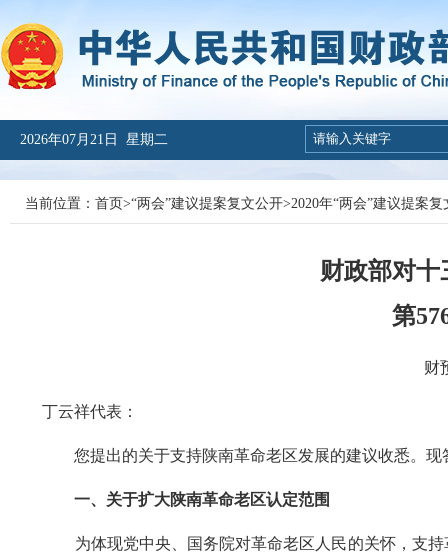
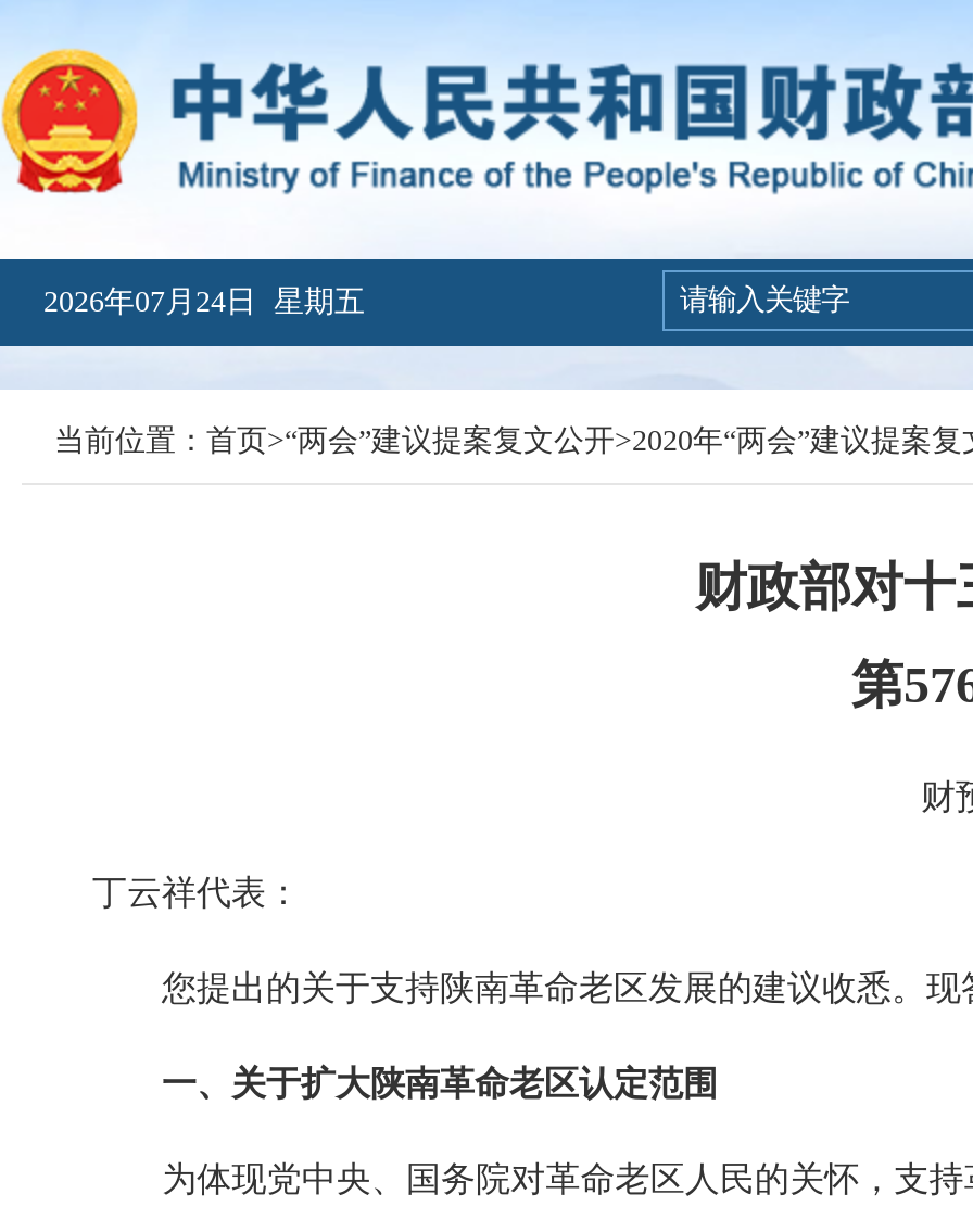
[20,132,168,147] 2026年07月21日 星期二 -> [43,285,365,318] 2026年07月24日 星期五

